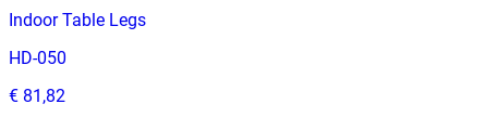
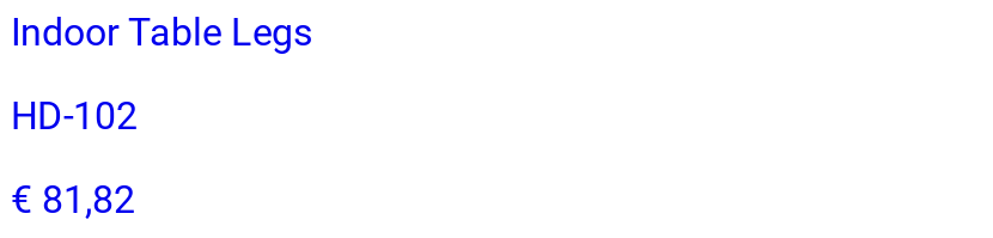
[9,47,66,68] HD-050 -> [11,94,138,139] HD-102

